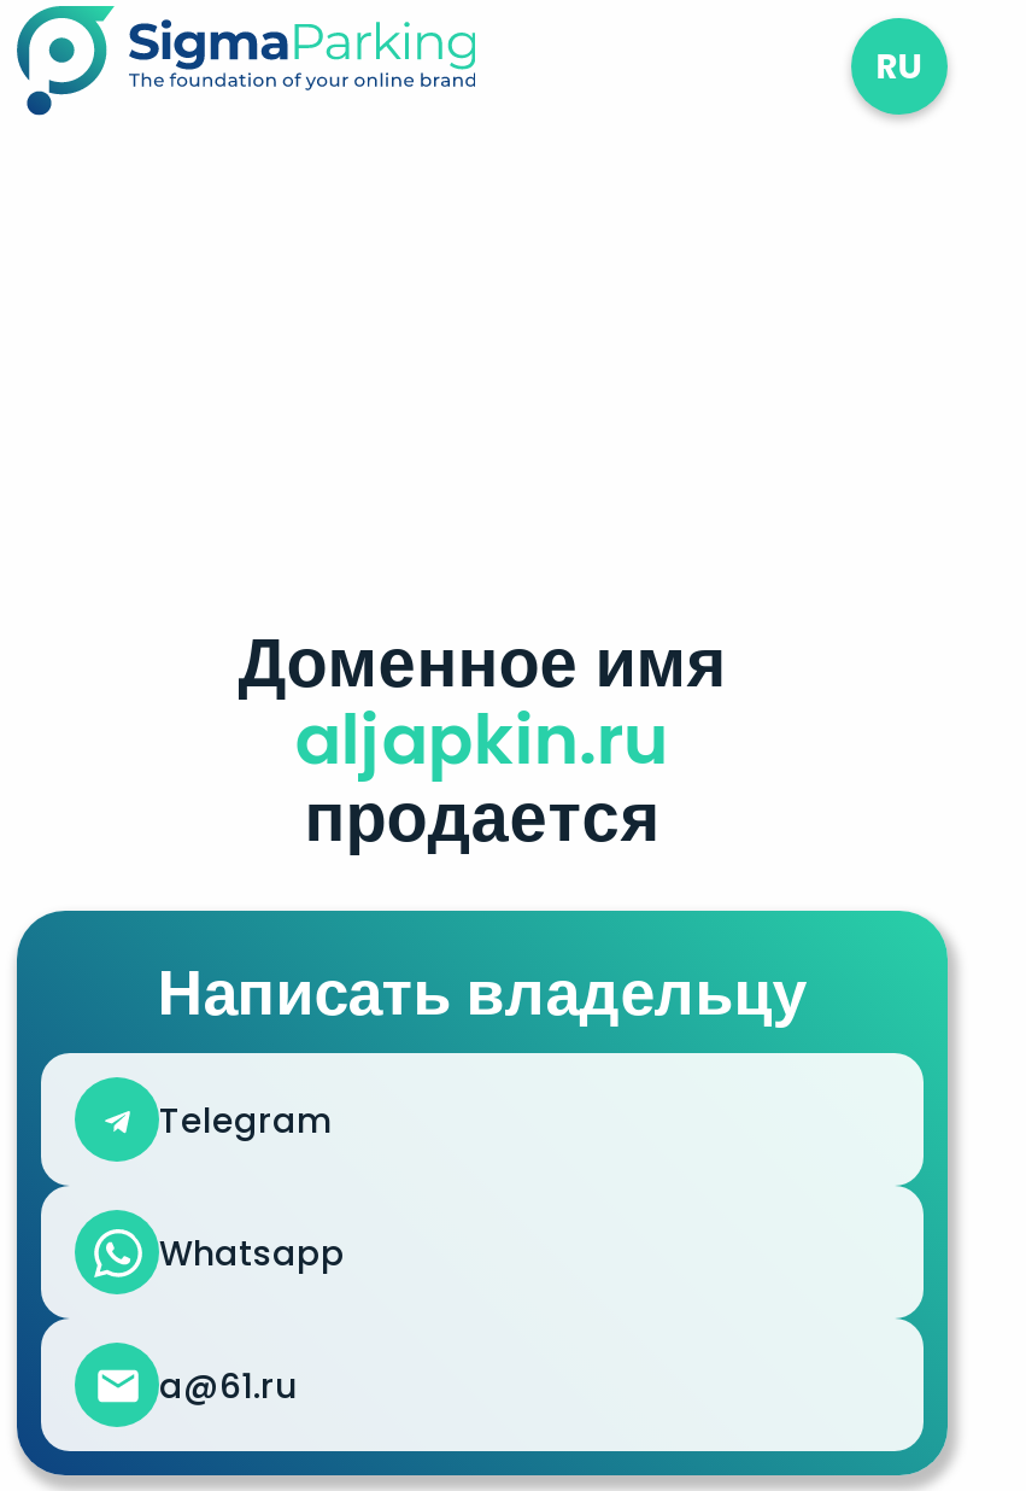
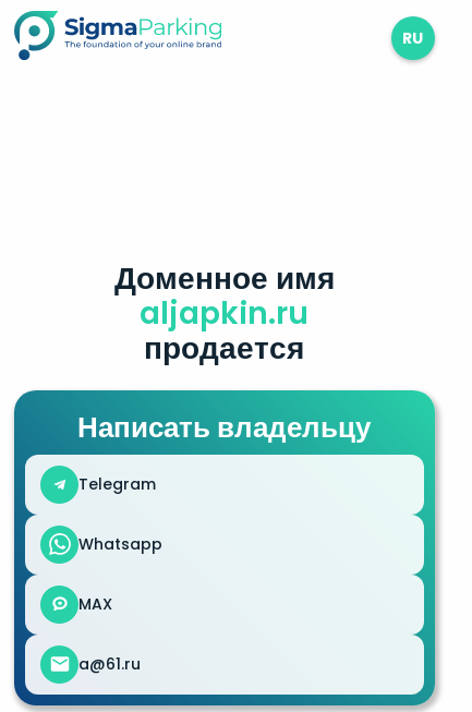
moved [157,614,806,1276] -> [78,256,371,555]: Доменное имя | aljapkin.ru | продается | Написать владельцу | Telegram | Whatsapp
none -> [78,593,112,615] MAX

